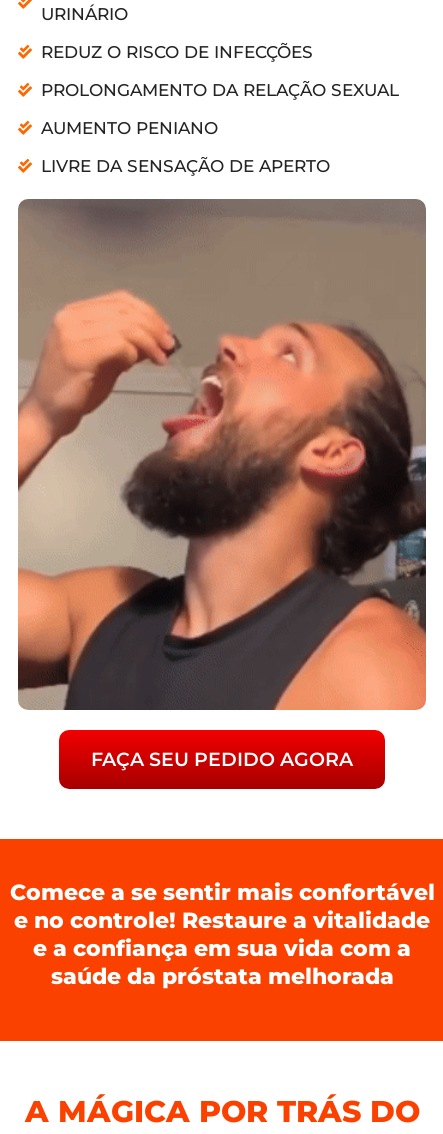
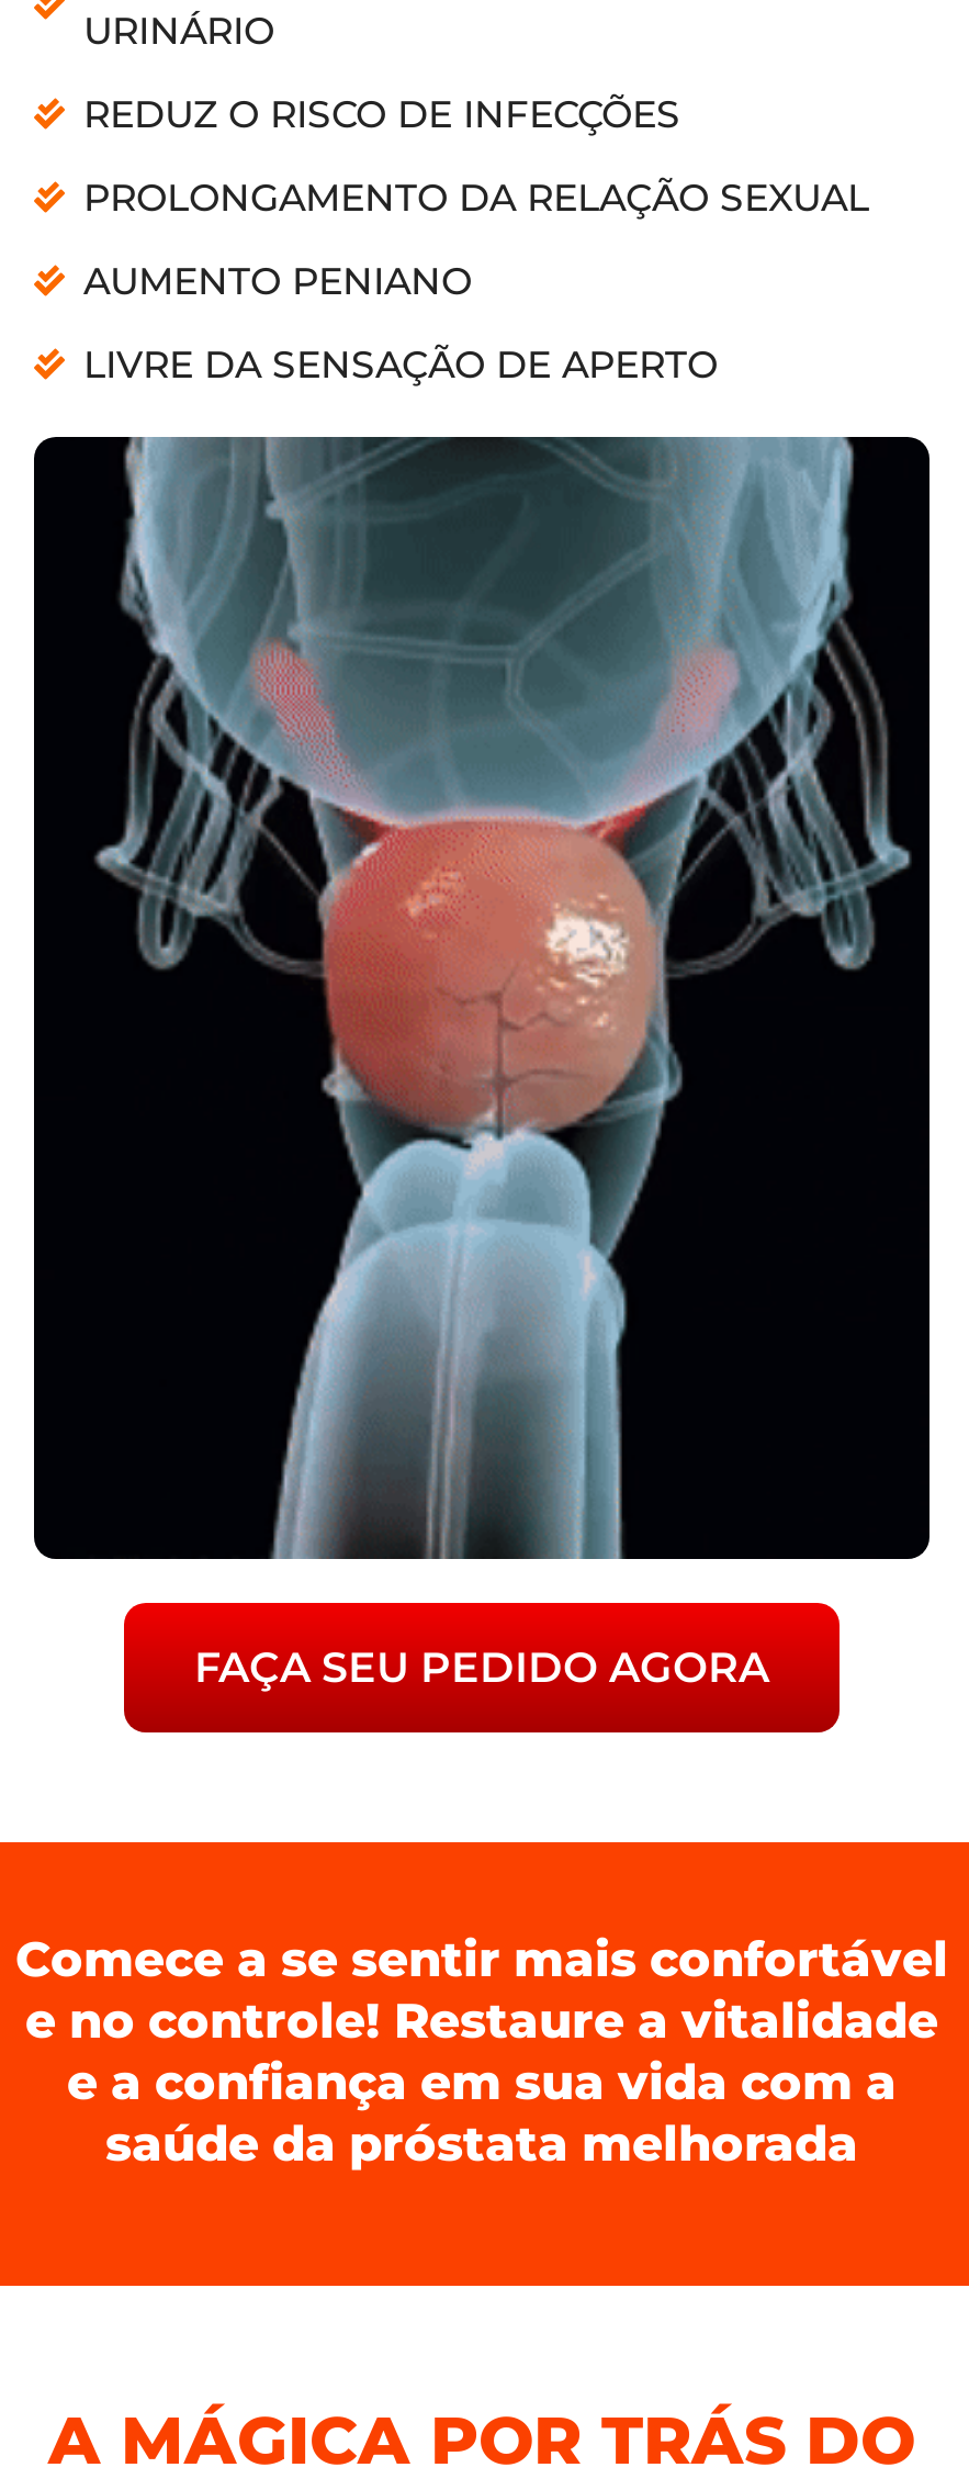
[17,198,427,711] [image] -> [32,435,932,1561] [image]

